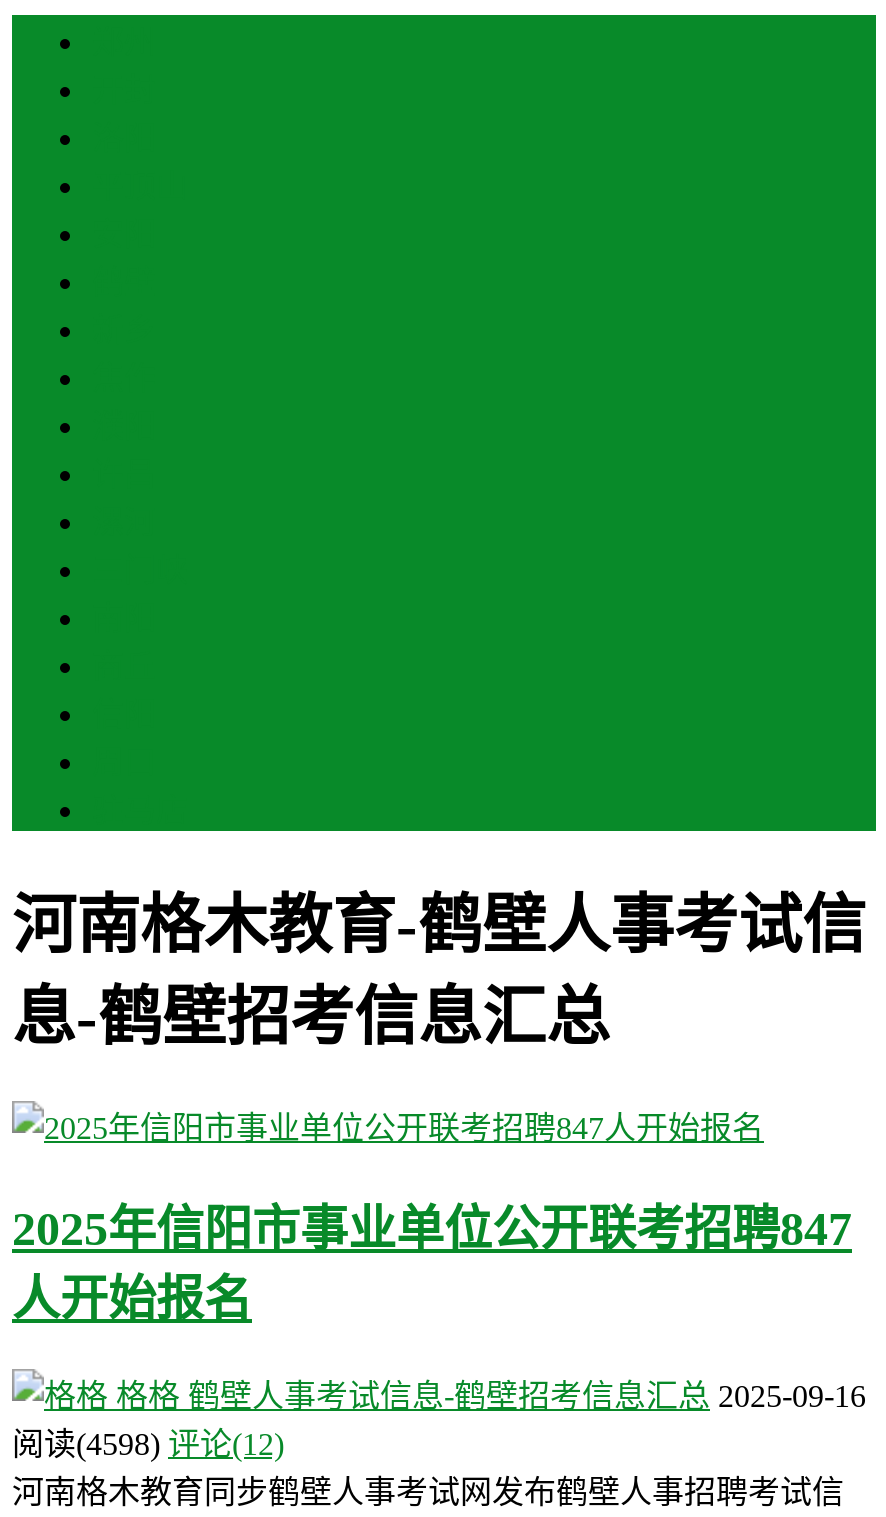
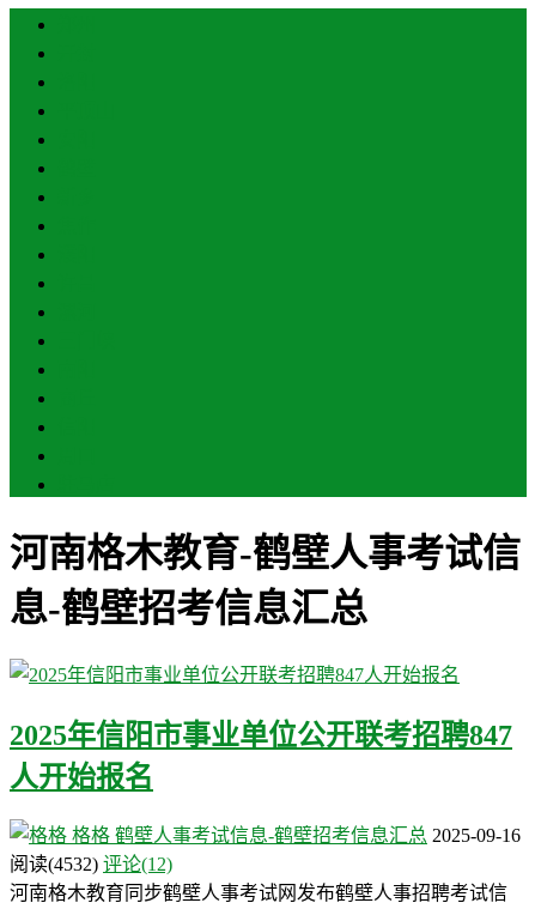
[12,1426,284,1460] 阅读(4598) 评论(12) -> [10,853,172,874] 阅读(4532) 评论(12)

